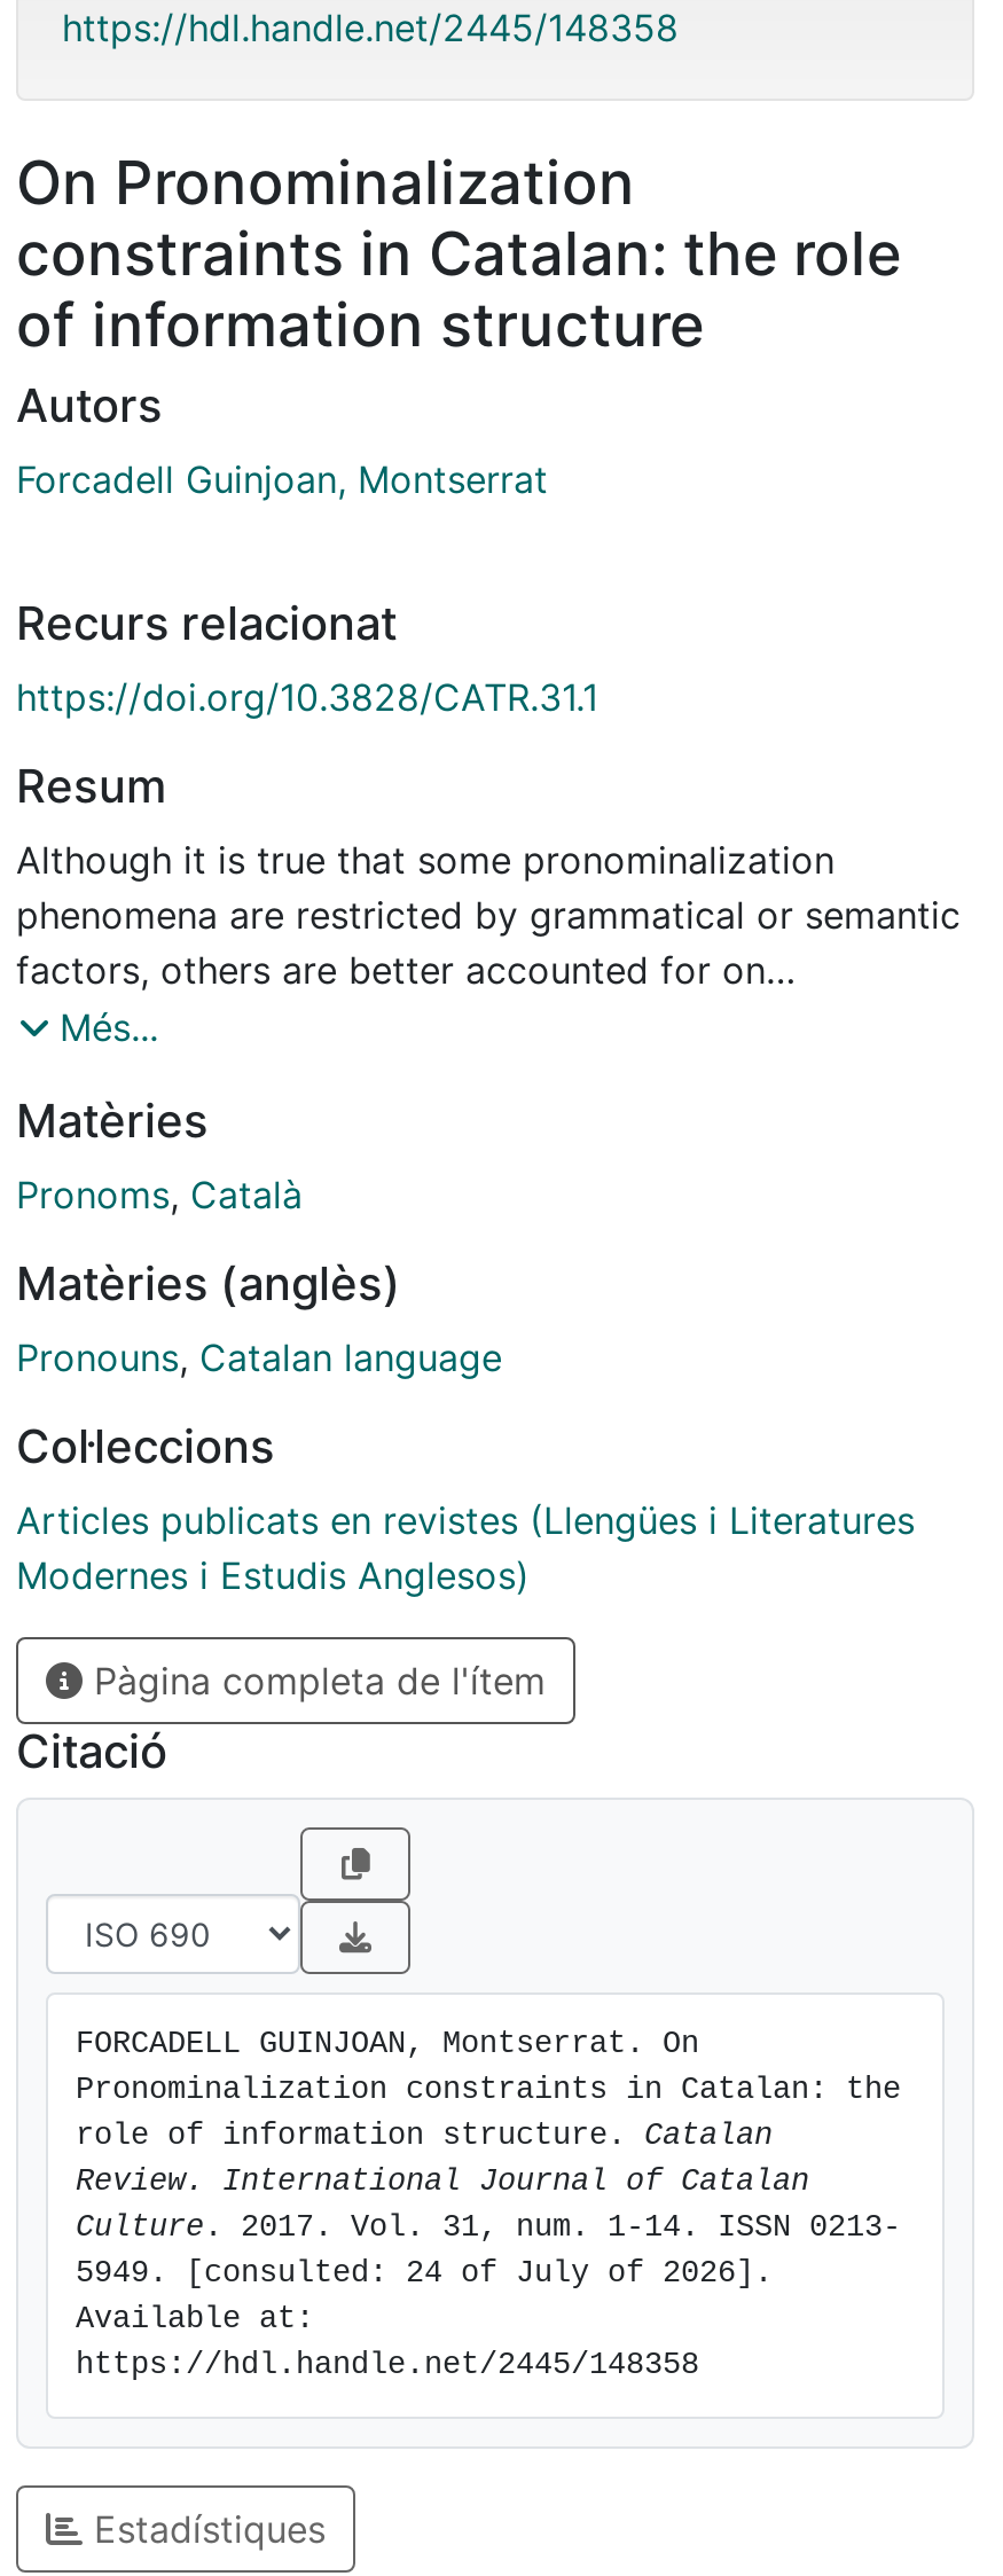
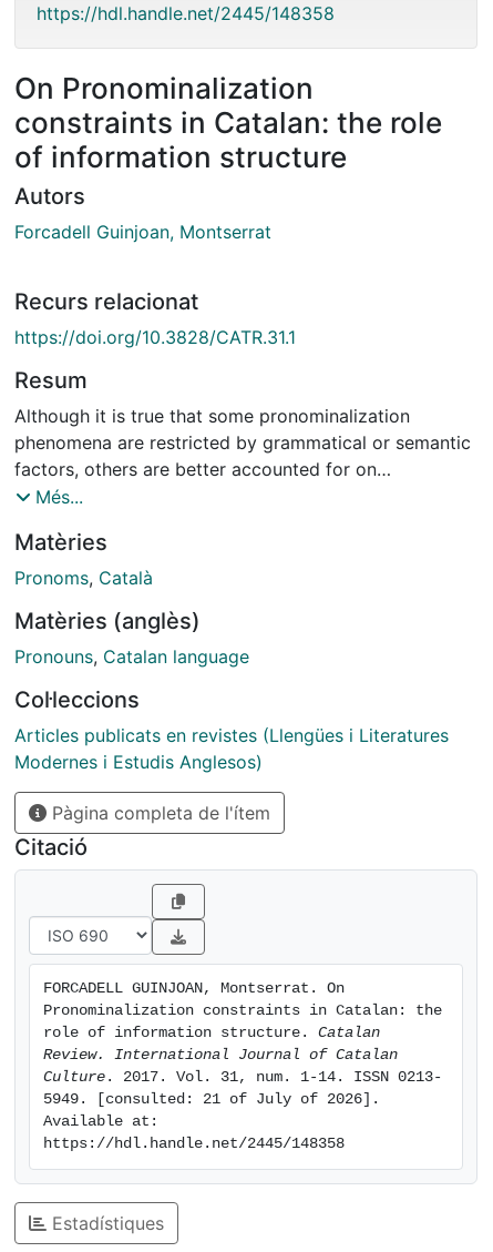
[76,2257,773,2291] 5949. [consulted: 24 of July of 2026]. -> [43,1092,380,1108] 5949. [consulted: 21 of July of 2026].

